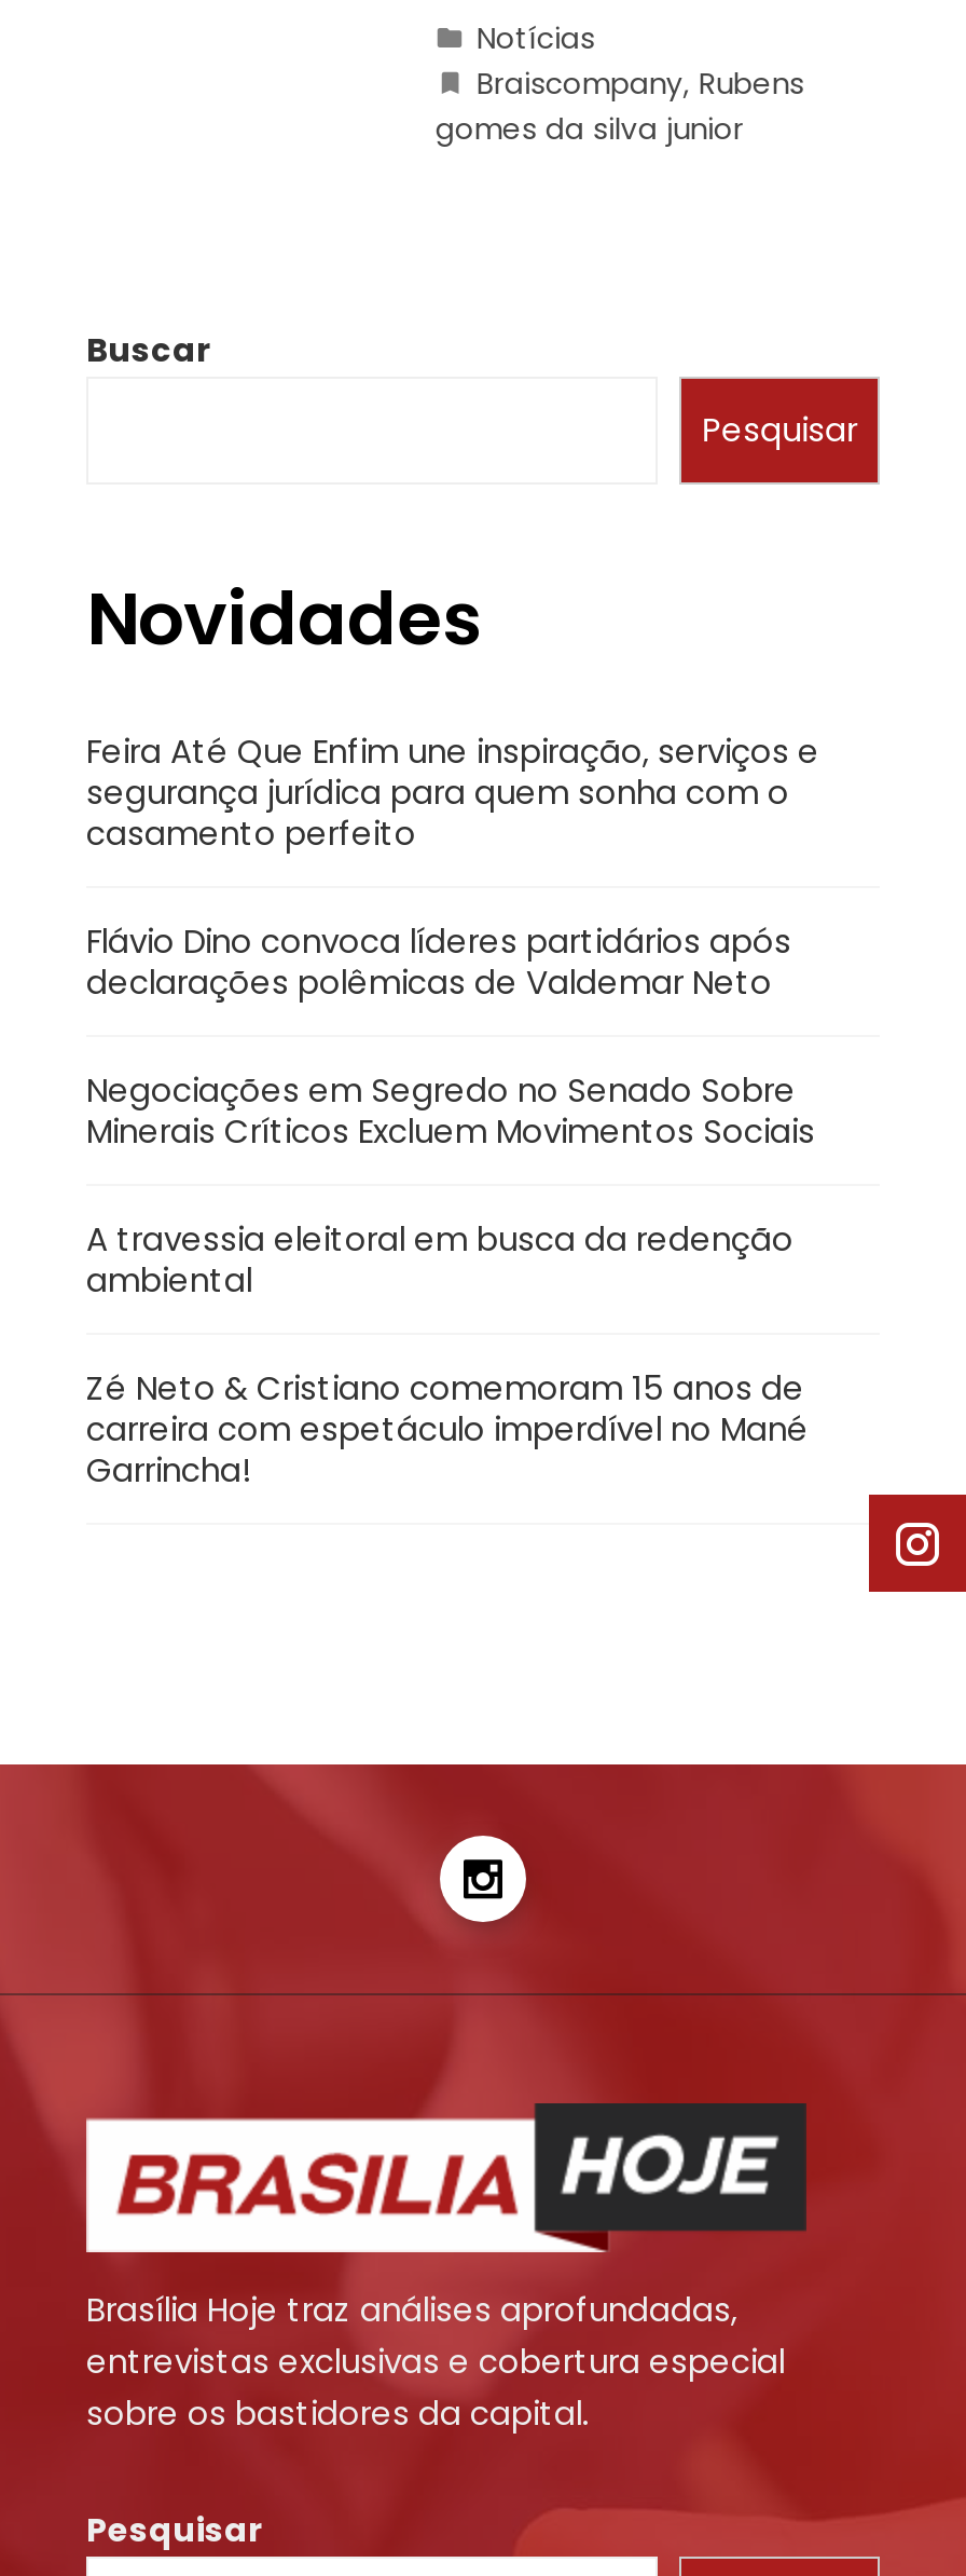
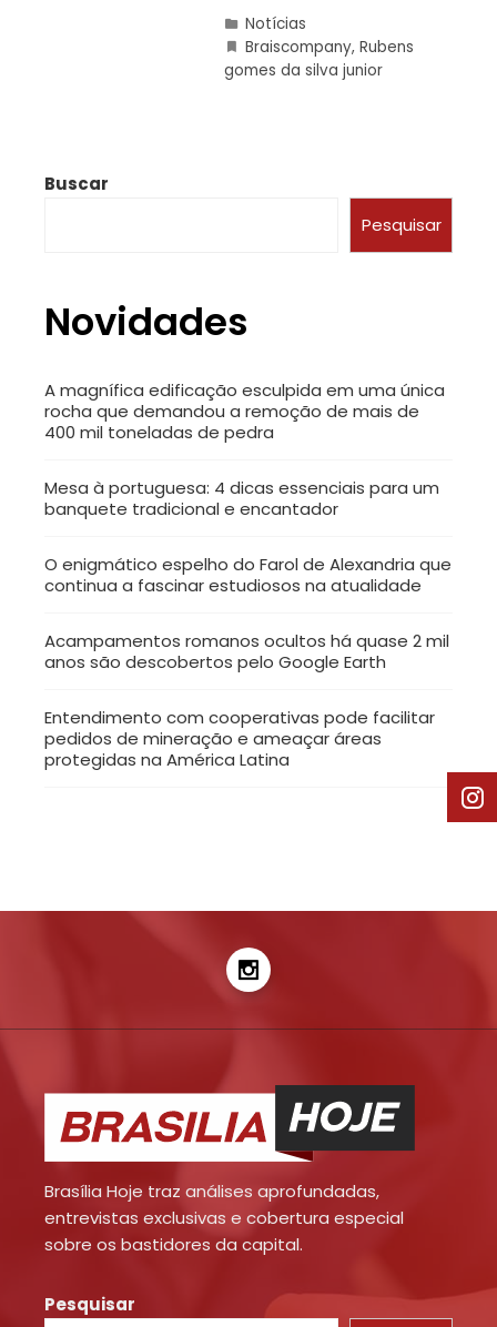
[86,728,819,856] Feira Até Que Enfim une inspiração, serviços e | segurança jurídica para quem sonha com o | casamento perfeito -> [44,378,445,444] A magnífica edificação esculpida em uma única | rocha que demandou a remoção de mais de | 400 mil toneladas de pedra
[86,918,791,1005] Flávio Dino convoca líderes partidários após | declarações polêmicas de Valdemar Neto -> [44,476,439,520] Mesa à portuguesa: 4 dicas essenciais para um | banquete tradicional e encantador
[86,1067,815,1154] Negociações em Segredo no Senado Sobre | Minerais Críticos Excluem Movimentos Sociais -> [44,553,452,597] O enigmático espelho do Farol de Alexandria que | continua a fascinar estudiosos na atualidade
[86,1216,793,1303] A travessia eleitoral em busca da redenção | ambiental -> [44,629,449,673] Acampamentos romanos ocultos há quase 2 mil | anos são descobertos pelo Google Earth
[86,1365,809,1493] Zé Neto & Cristiano comemoram 15 anos de | carreira com espetáculo imperdível no Mané | Garrincha! -> [44,706,435,771] Entendimento com cooperativas pode facilitar | pedidos de mineração e ameaçar áreas | protegidas na América Latina

